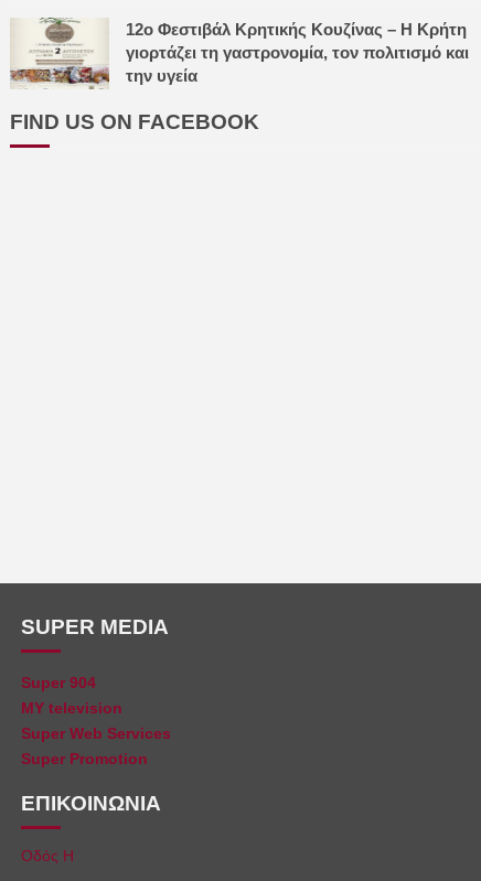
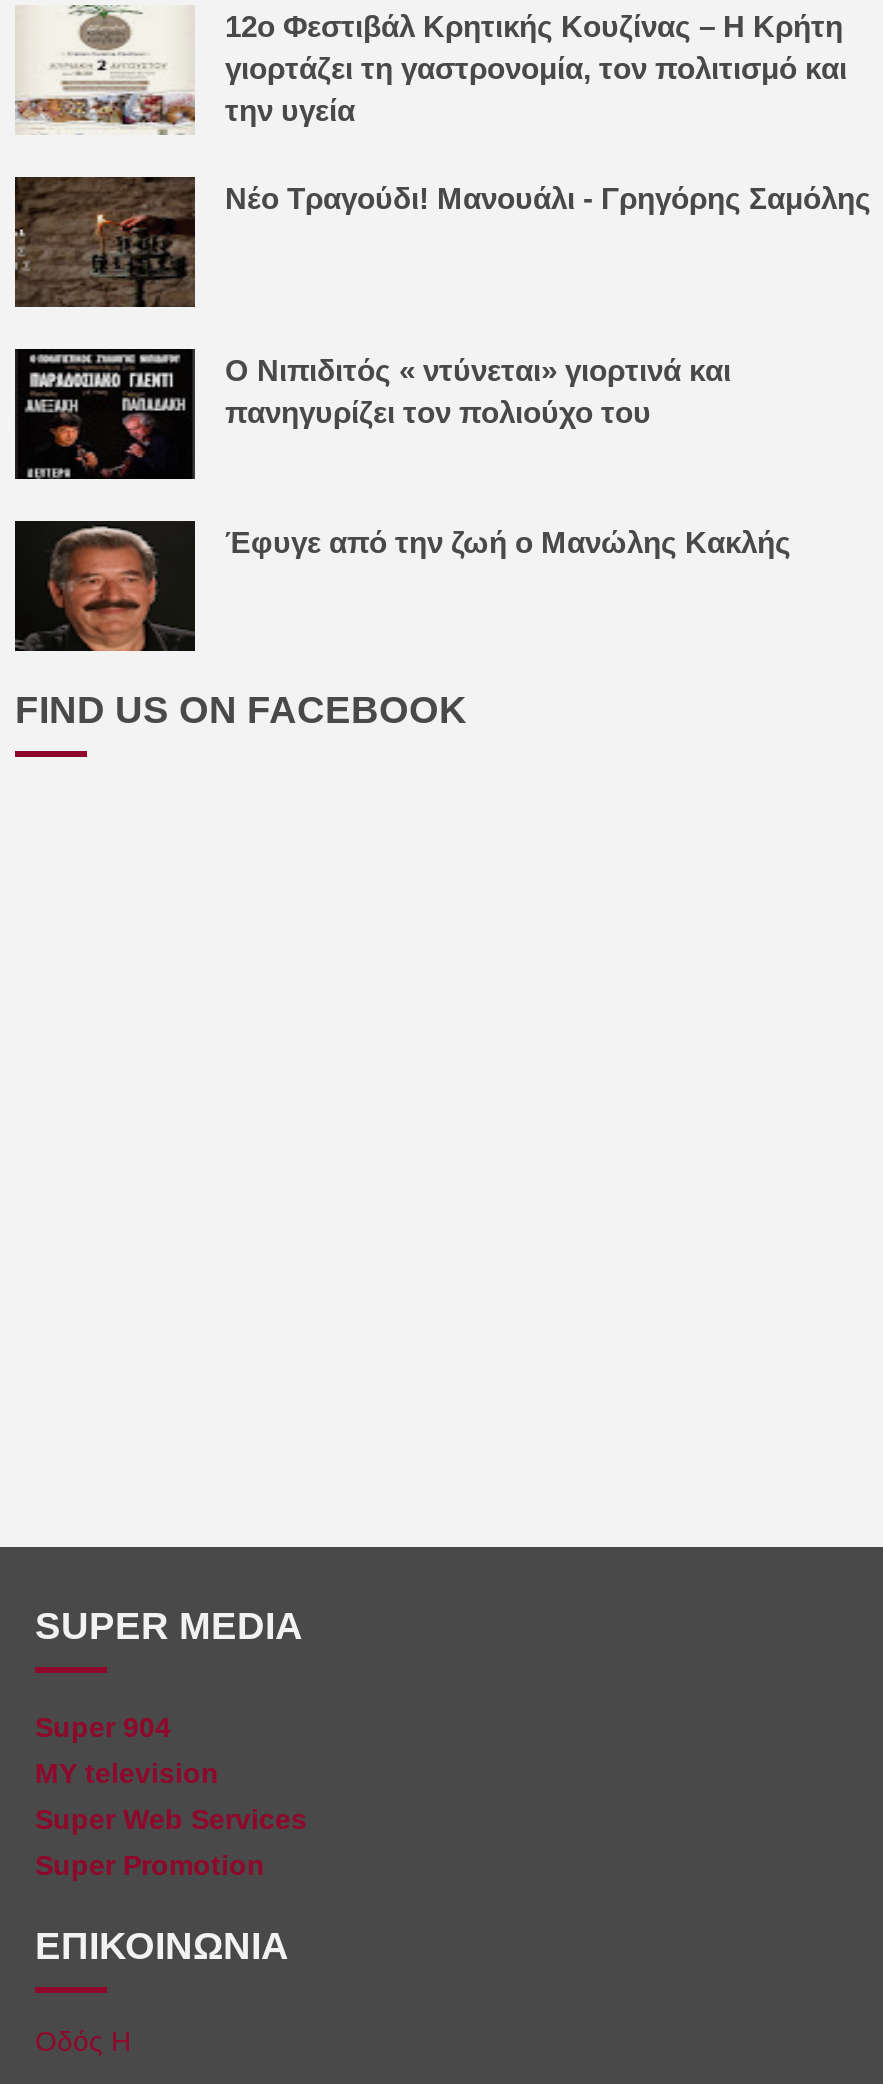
none -> [13,175,871,309] [image] | Νέο Τραγούδι! Μανουάλι - Γρηγόρης Σαμόλης
none -> [13,347,731,481] [image] | Ο Νιπιδιτός « ντύνεται» γιορτινά και | πανηγυρίζει τον πολιούχο του
none -> [13,519,791,653] [image] | Έφυγε από την ζωή ο Μανώλης Κακλής

